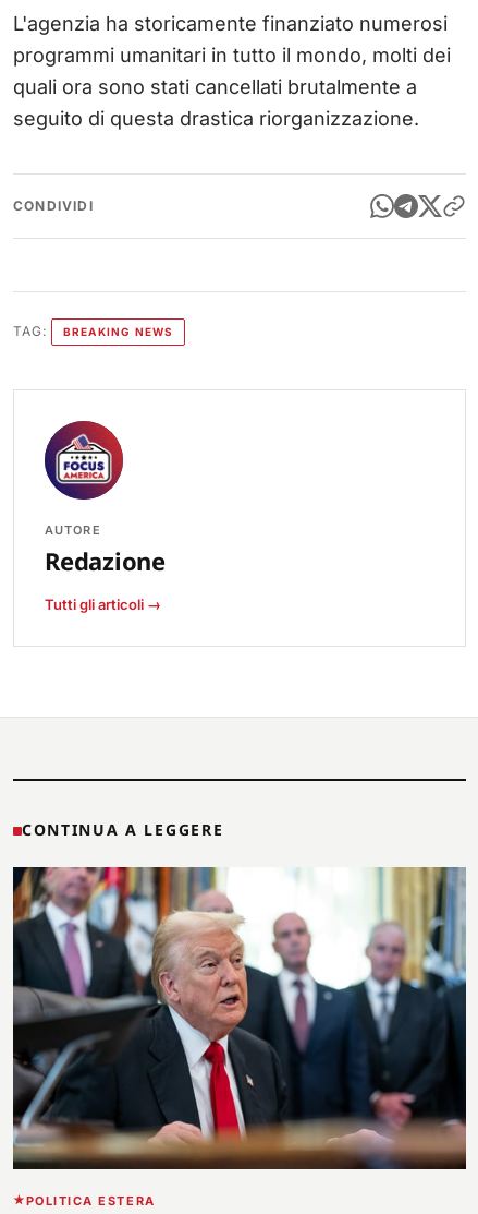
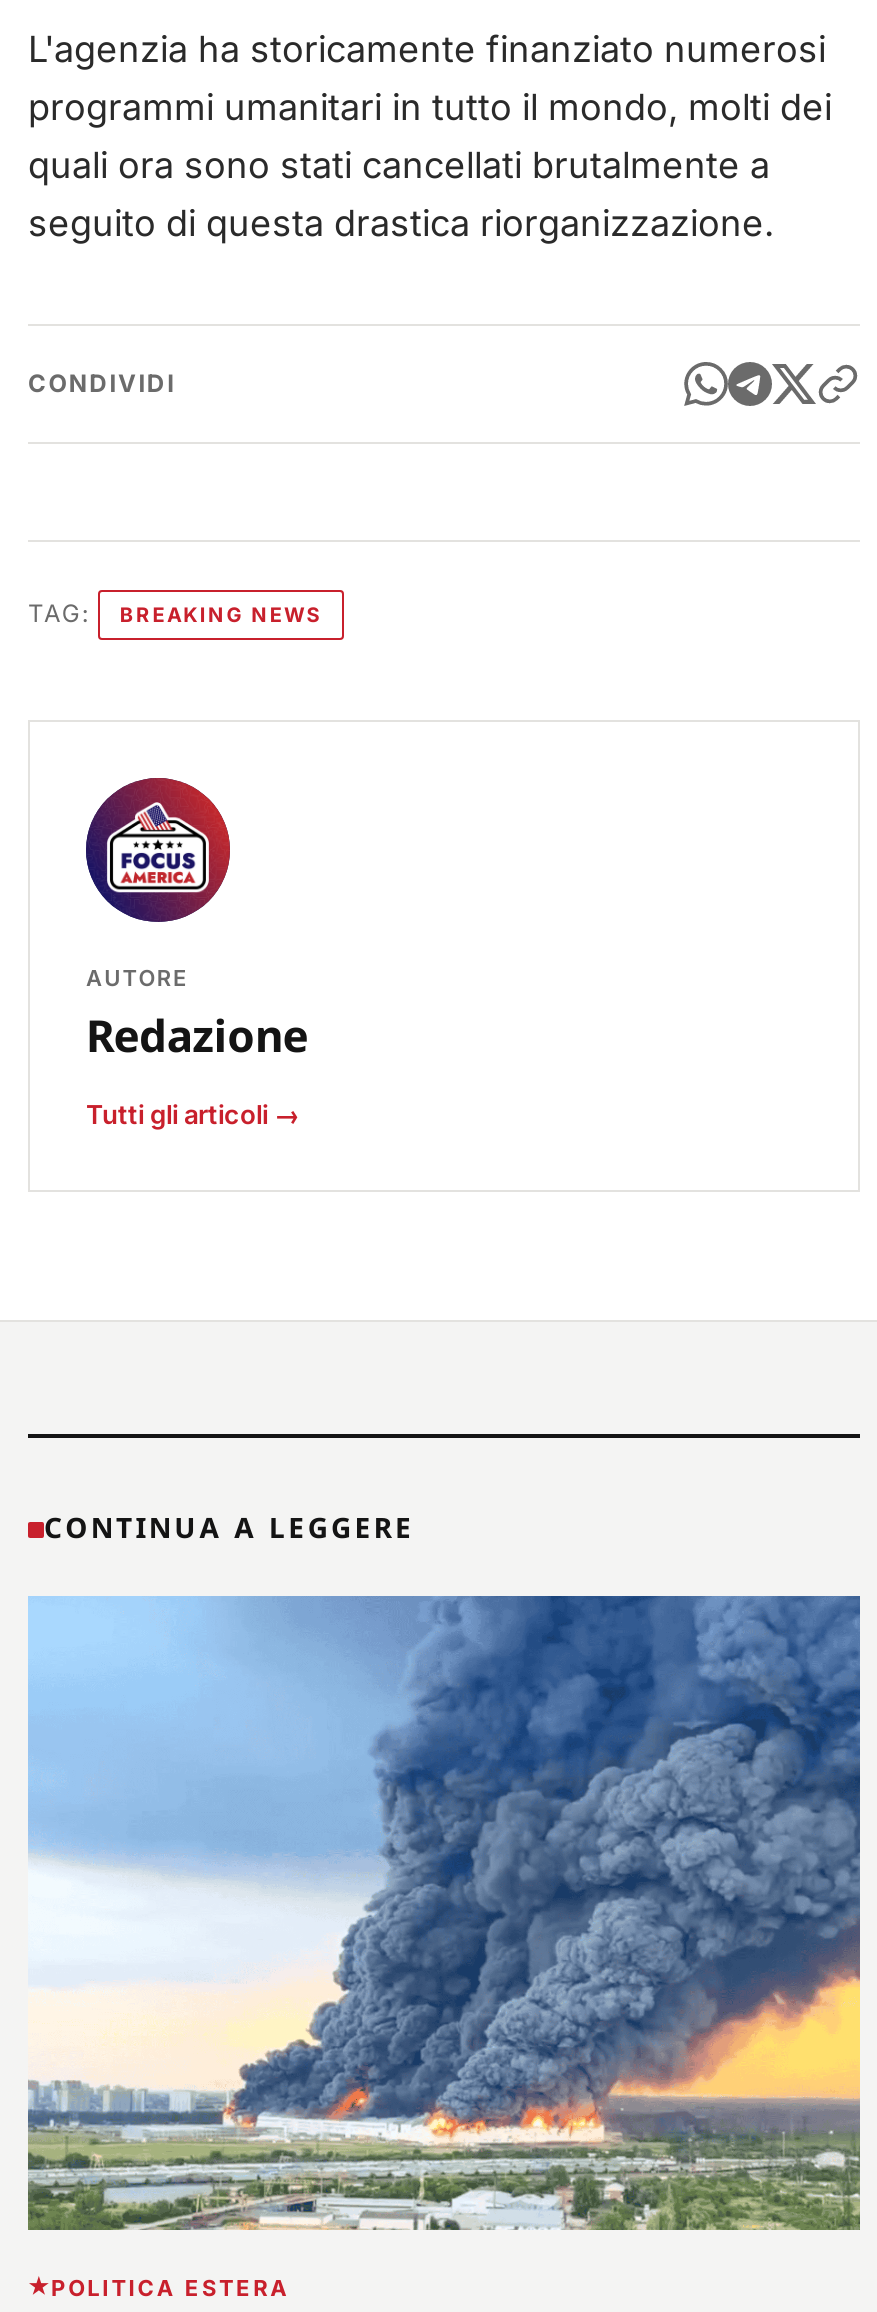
[12,866,467,1170] [image] -> [26,1594,862,2232] [image]

